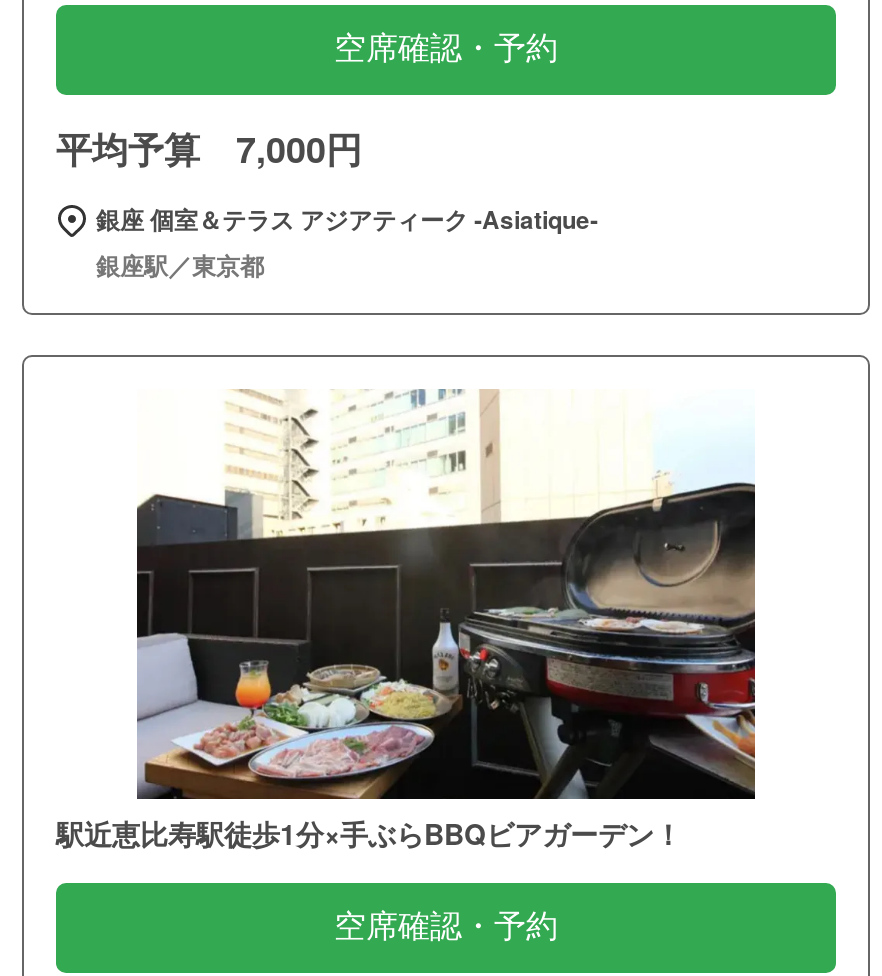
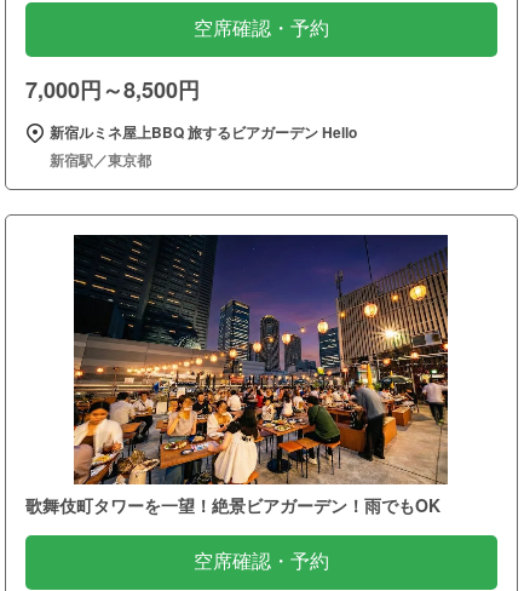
[56,123,362,175] 平均予算 7,000円 -> [25,74,200,106] 7,000円～8,500円
[96,201,598,283] 銀座 個室＆テラス アジアティーク ‐Asiatique‐ | 銀座駅／東京都 -> [50,121,357,171] 新宿ルミネ屋上BBQ 旅するビアガーデン Hello | 新宿駅／東京都
[56,388,756,854] [image] | 駅近恵比寿駅徒歩1分×手ぶらBBQビアガーデン！ -> [25,234,449,517] [image] | 歌舞伎町タワーを一望！絶景ビアガーデン！雨でもOK

